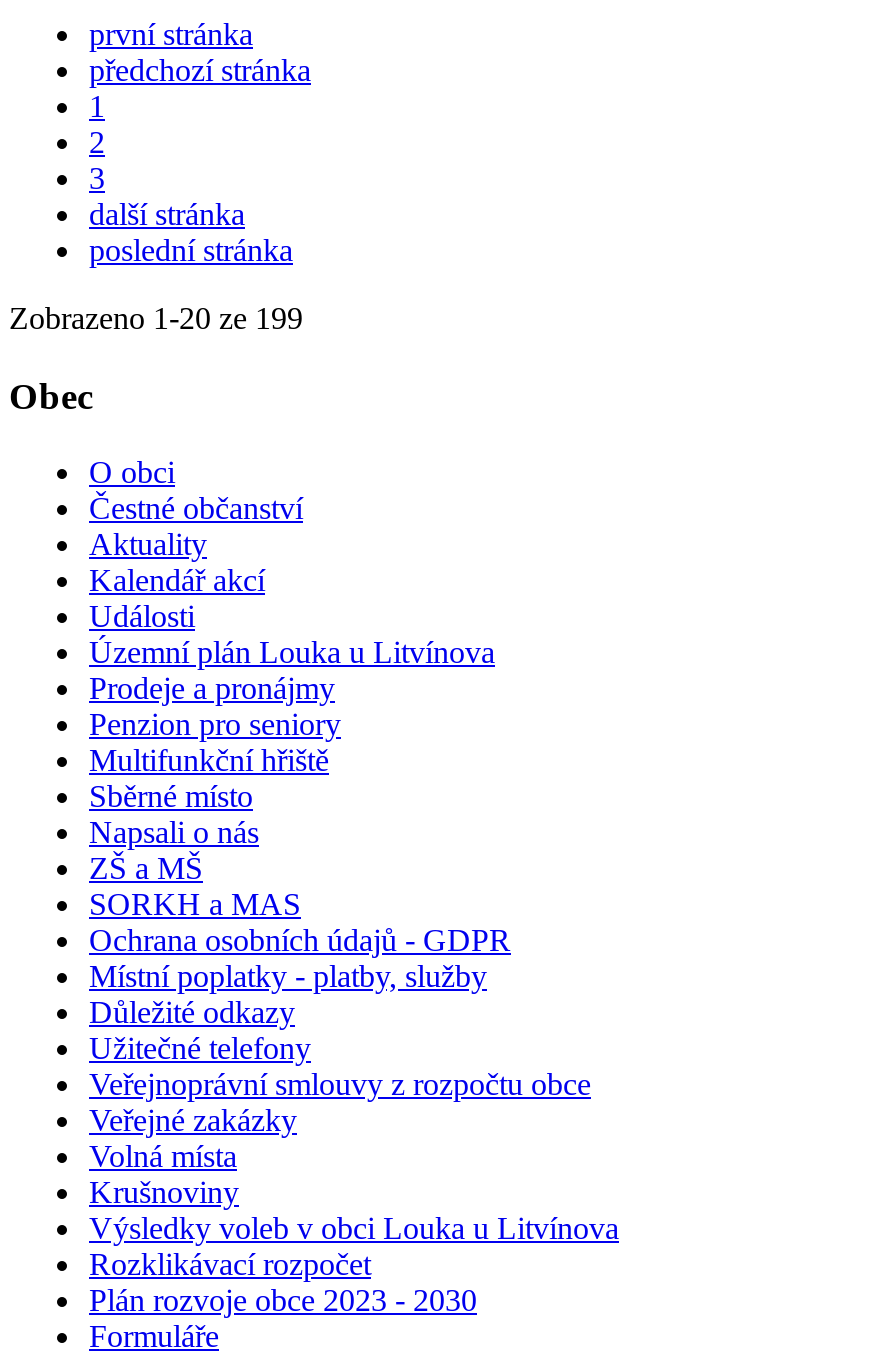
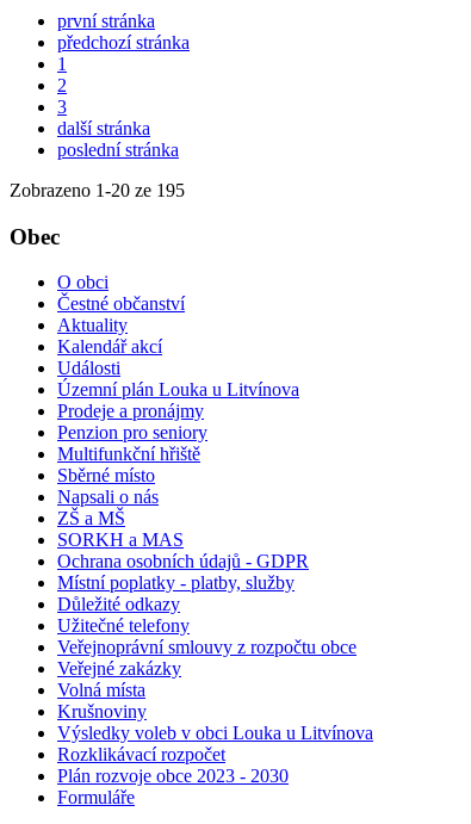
[9,301,303,335] Zobrazeno 1 -20 ze 199 -> [10,180,185,200] Zobrazeno 1 -20 ze 195

